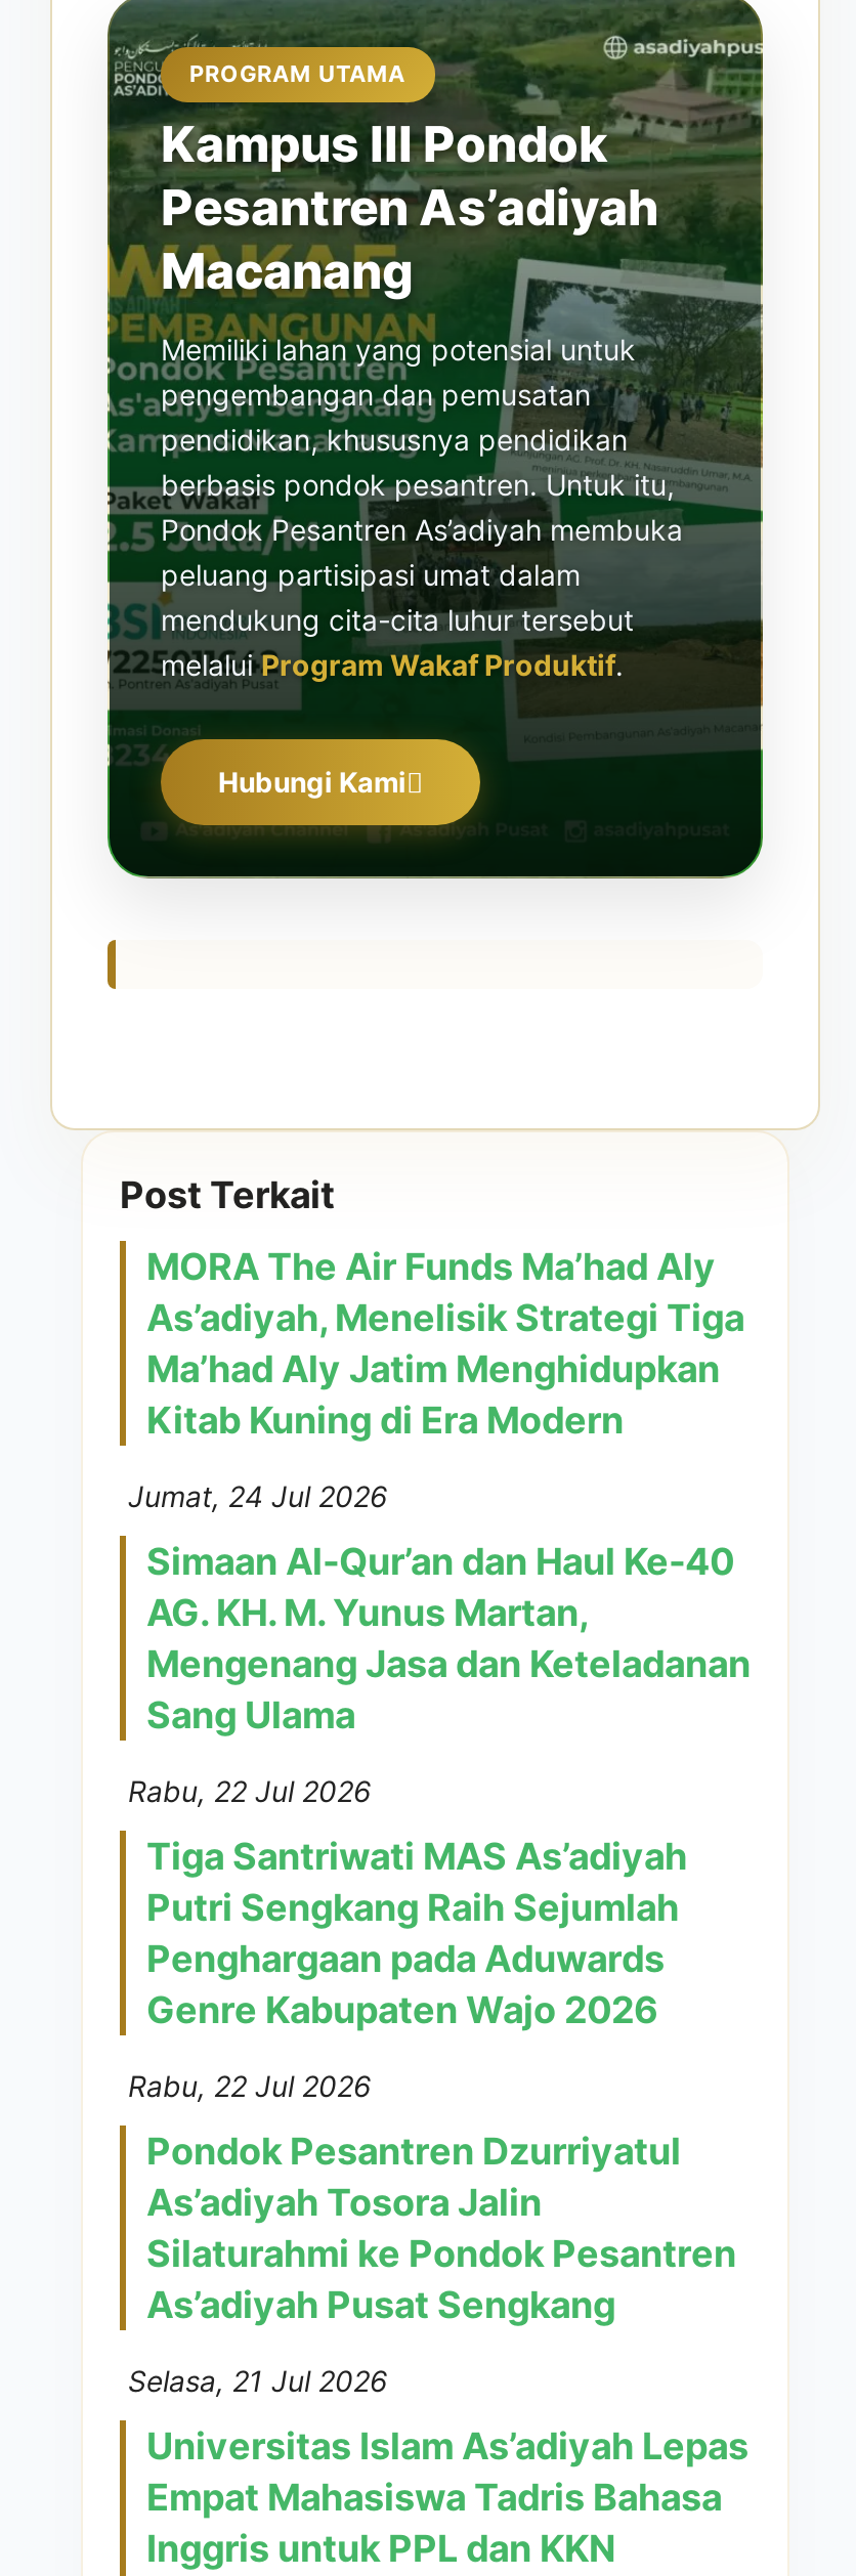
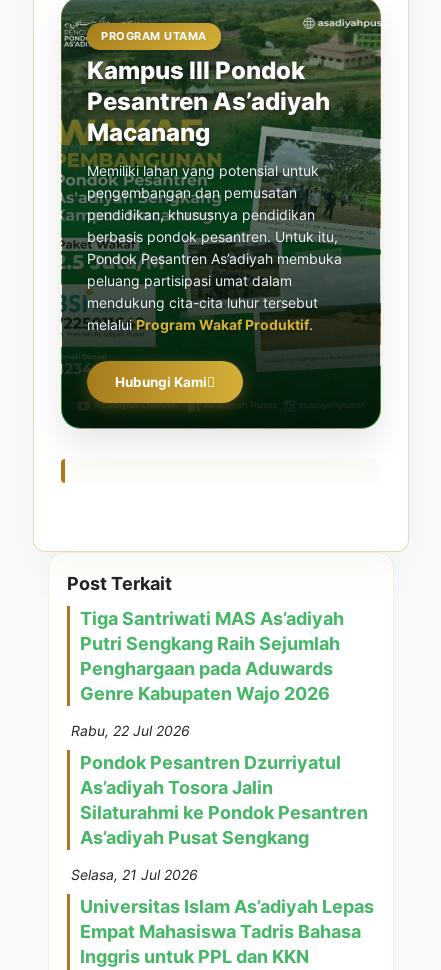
[120,1245,751,1808] MORA The Air Funds Ma’had Aly | As’adiyah, Menelisik Strategi Tiga | Ma’had Aly Jatim Menghidupkan | Kitab Kuning di Era Modern | Jumat, 24 Jul 2026 | Simaan Al-Qur’an dan Haul Ke-40 | AG. KH. M. Yunus Martan, | Mengenang Jasa dan Keteladanan | Sang Ulama | Rabu, 22 Jul 2026 -> none

